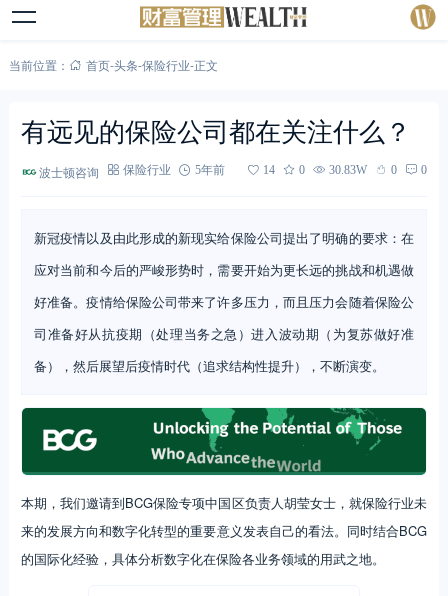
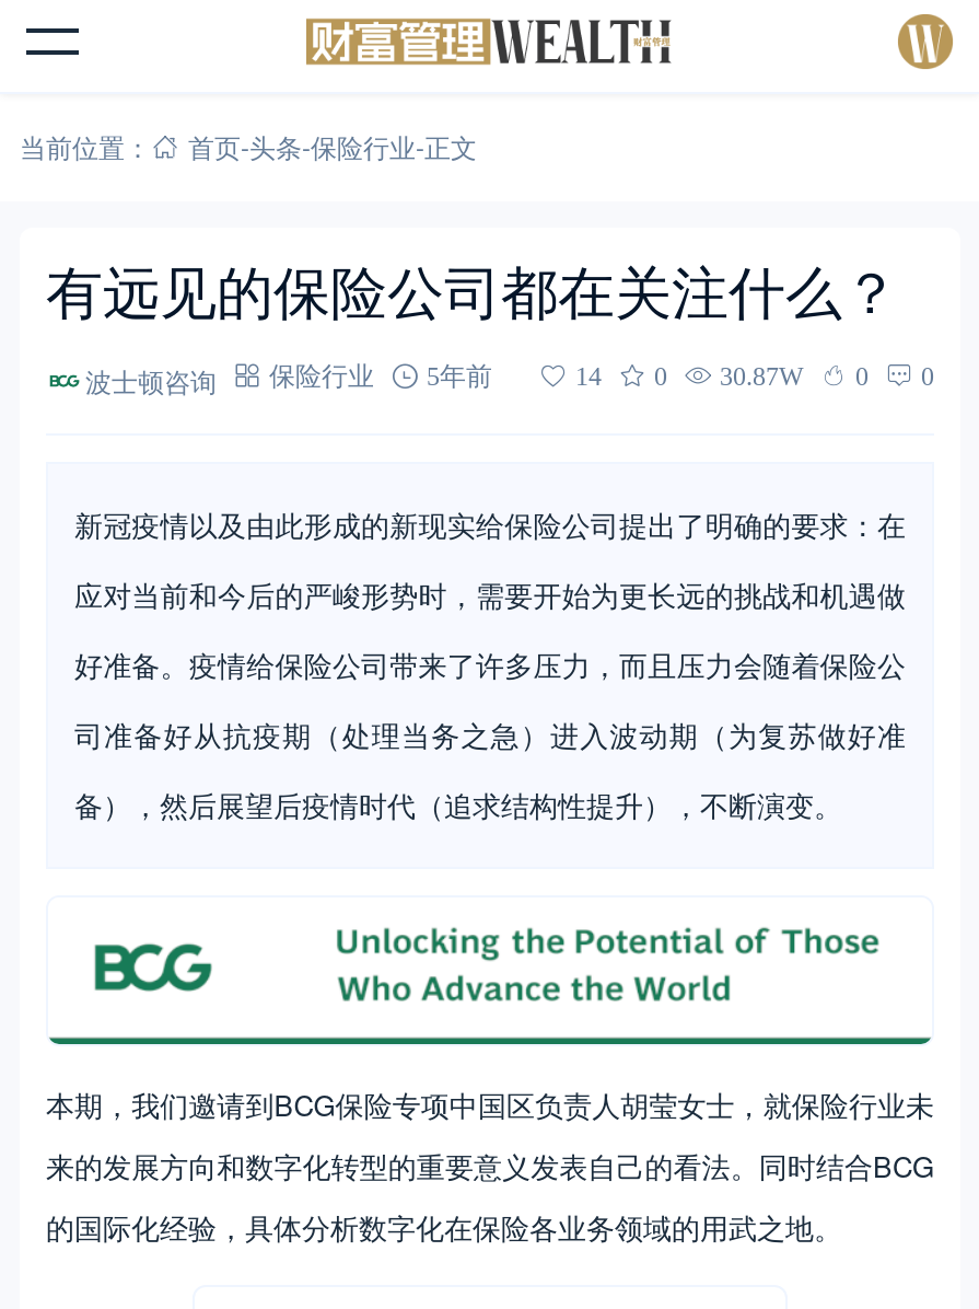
[263,163,427,176] 14 0 30.83W 0 0 -> [575,361,934,390] 14 0 30.87W 0 0
[21,407,427,473] [image] -> [48,897,932,1042] [image]

